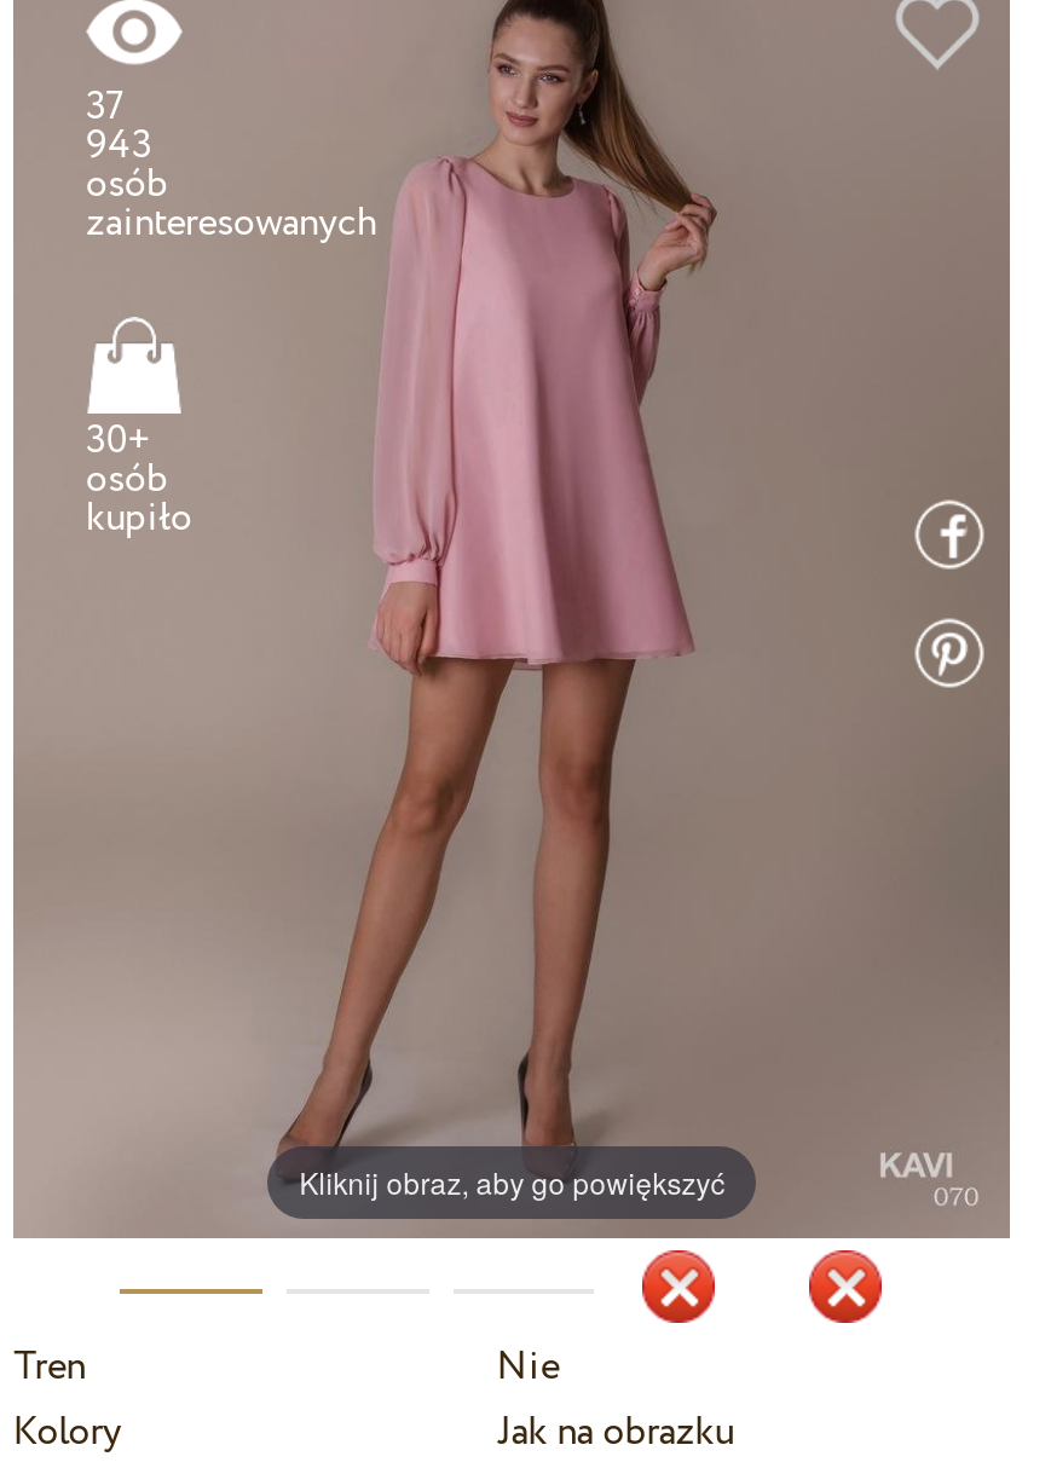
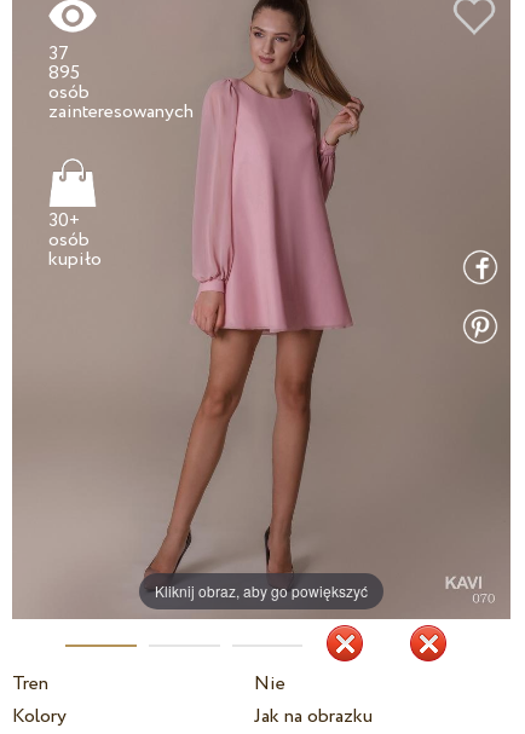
[86,119,152,175] 943 -> [49,59,80,87] 895

